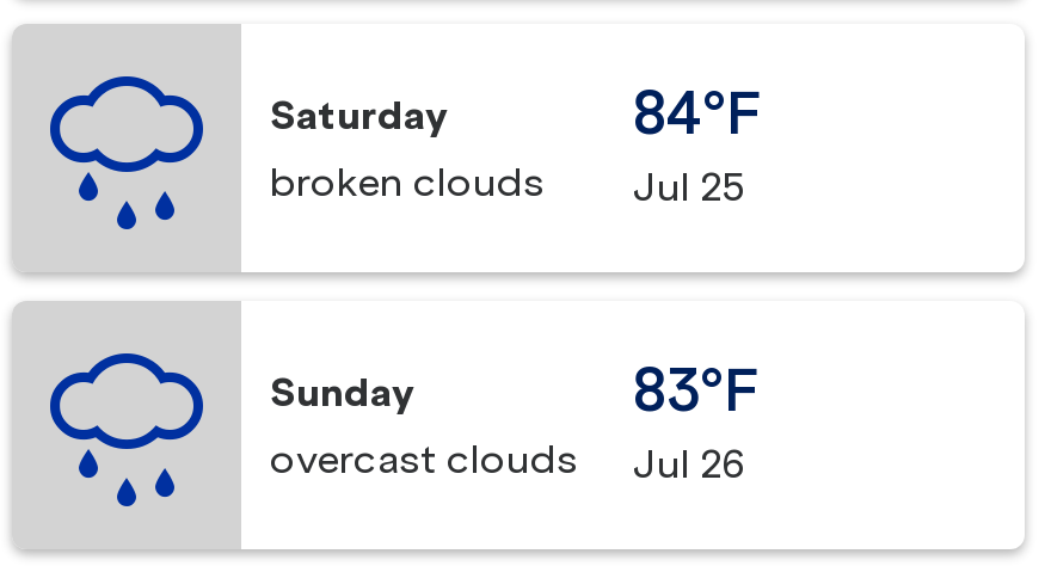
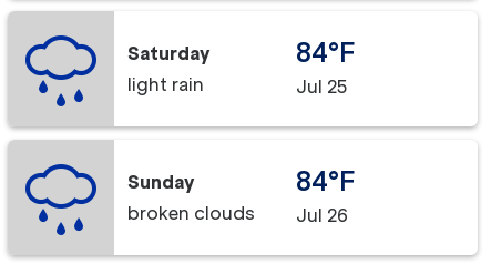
none -> [127,73,204,95] light rain
moved [270,158,545,205] -> [127,202,255,224]: broken clouds
[633,353,760,427] 83°F -> [296,164,356,199] 84°F
[270,435,578,482] overcast clouds -> none

